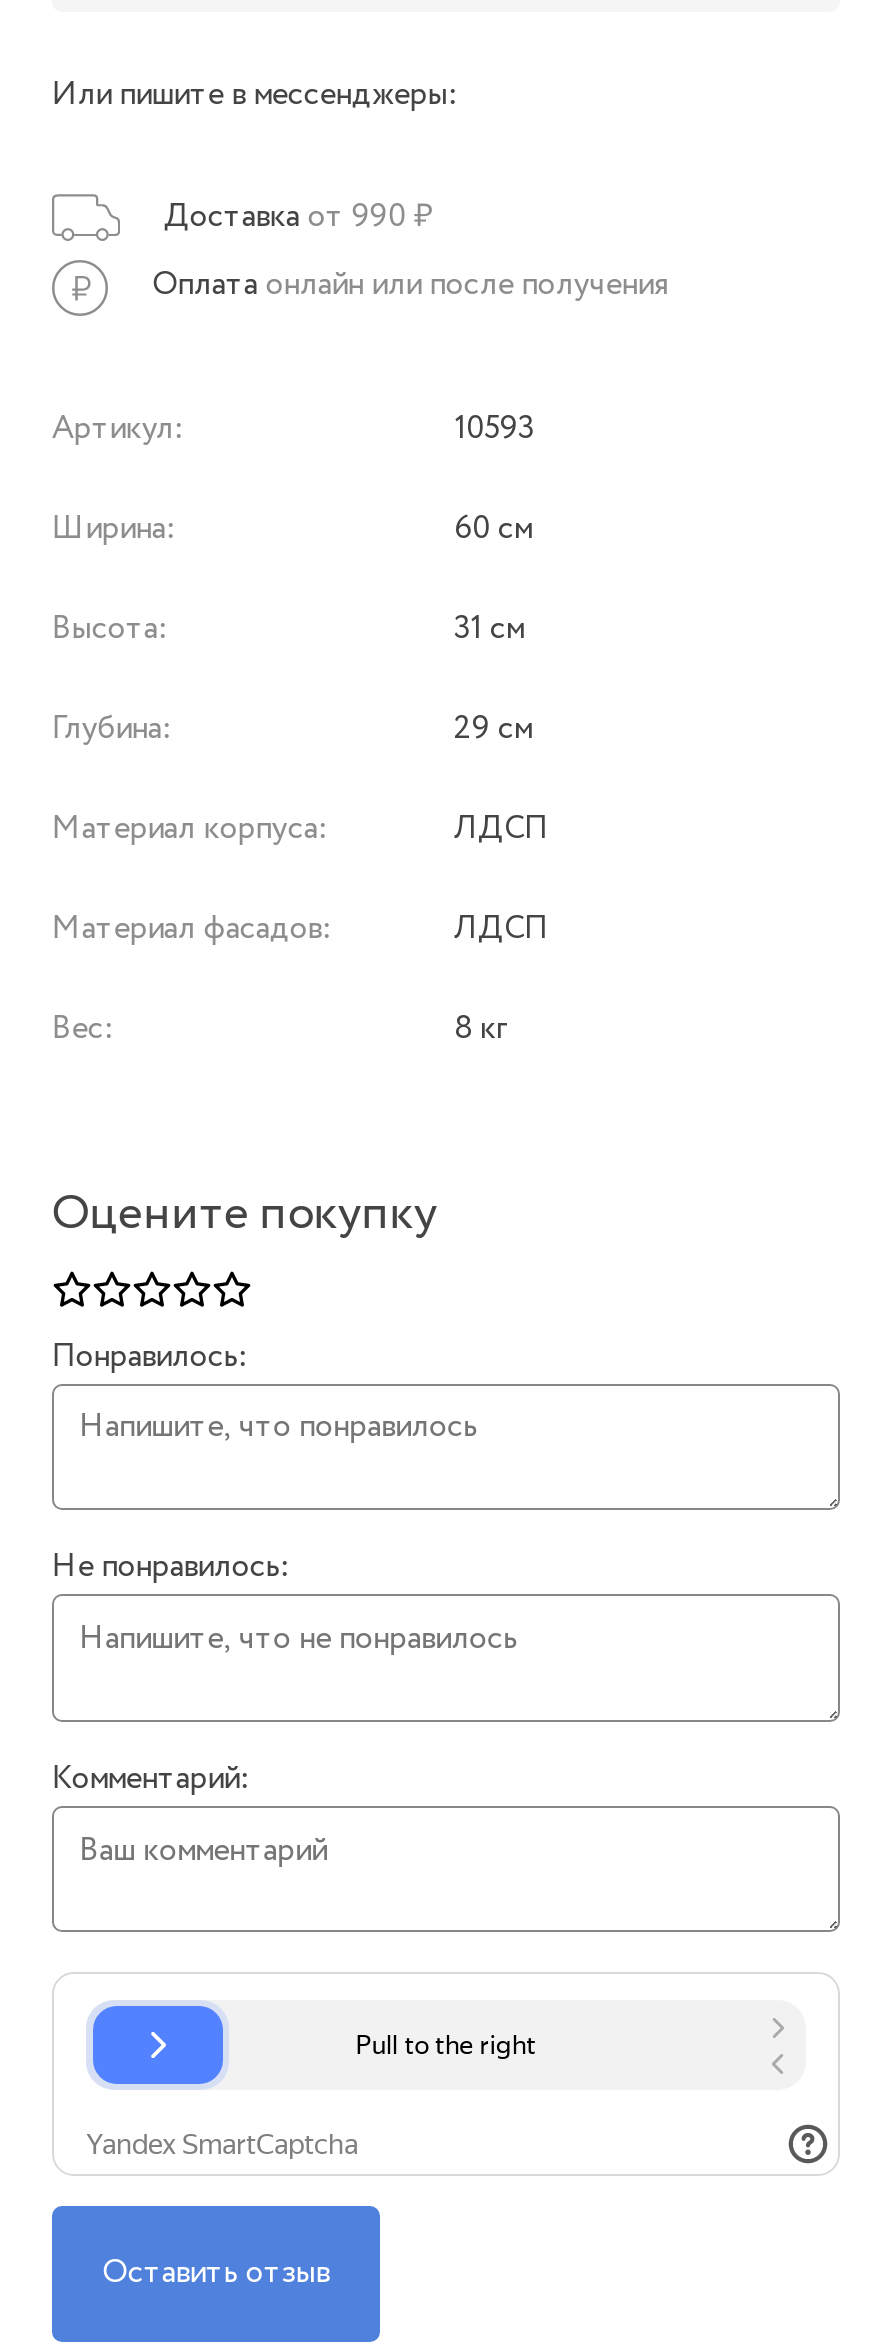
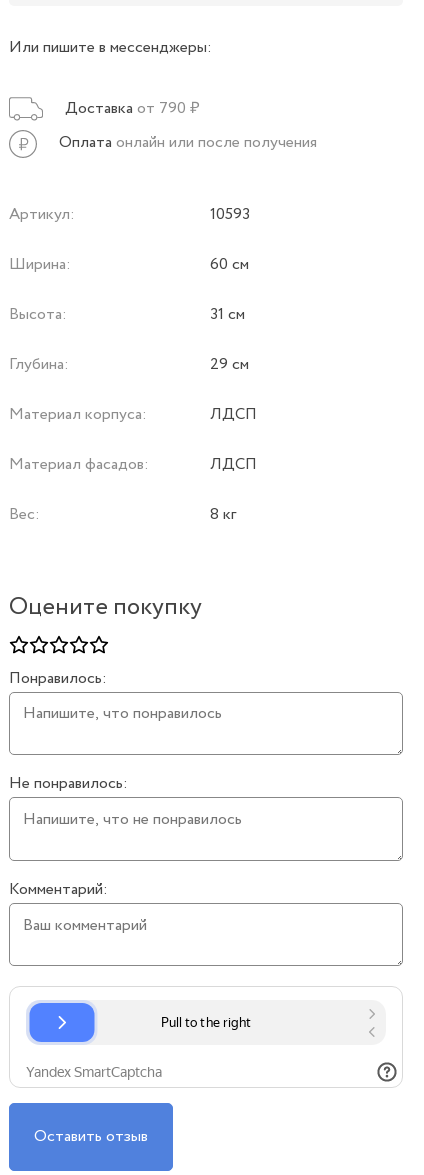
[164,193,434,239] Доставка от 990 ₽ -> [65,97,200,120] Доставка от 790 ₽

